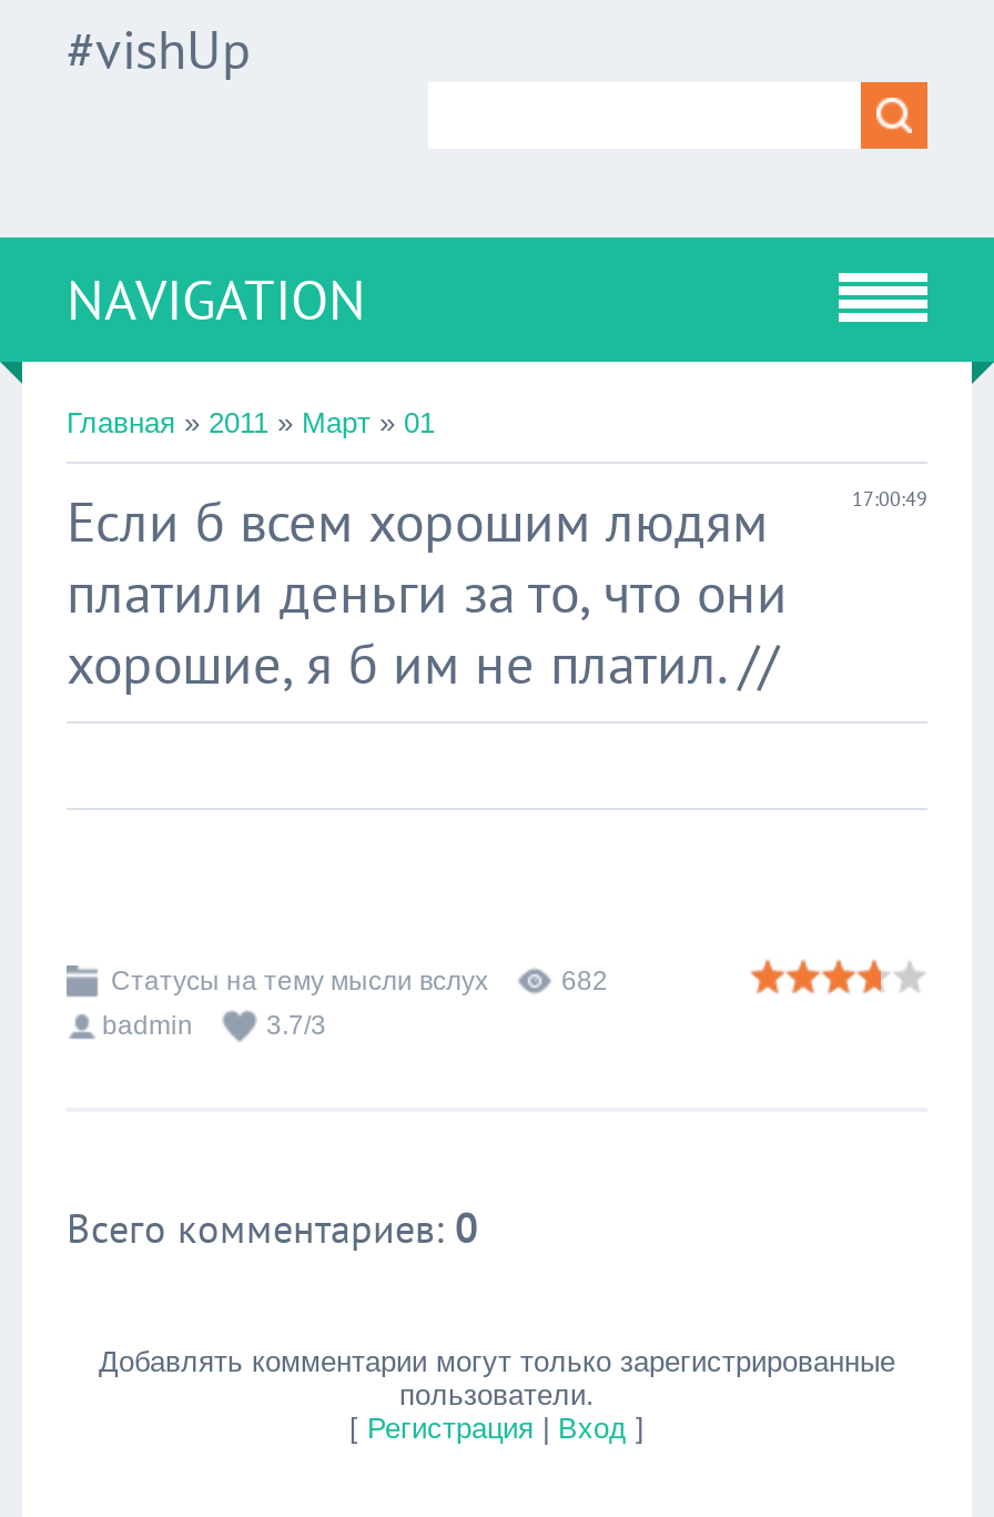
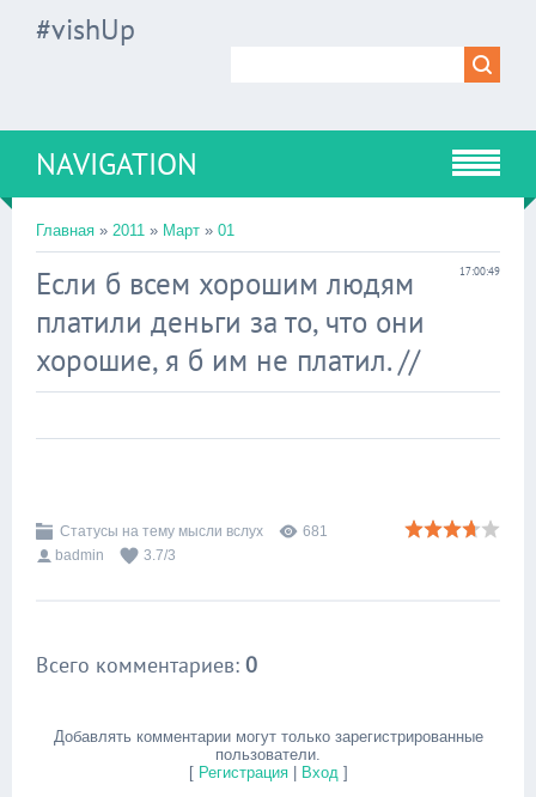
[561,965,608,997] 682 -> [303,523,328,540] 681

